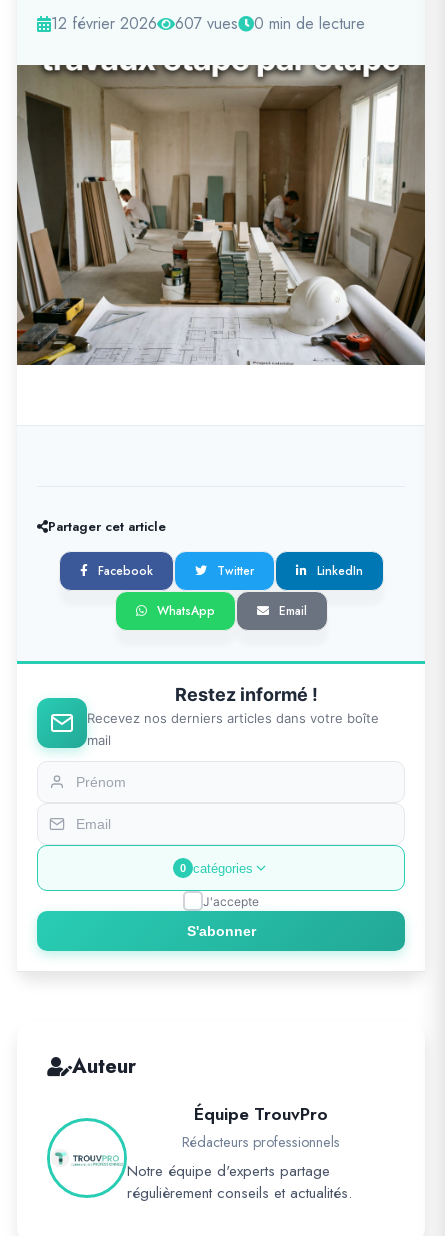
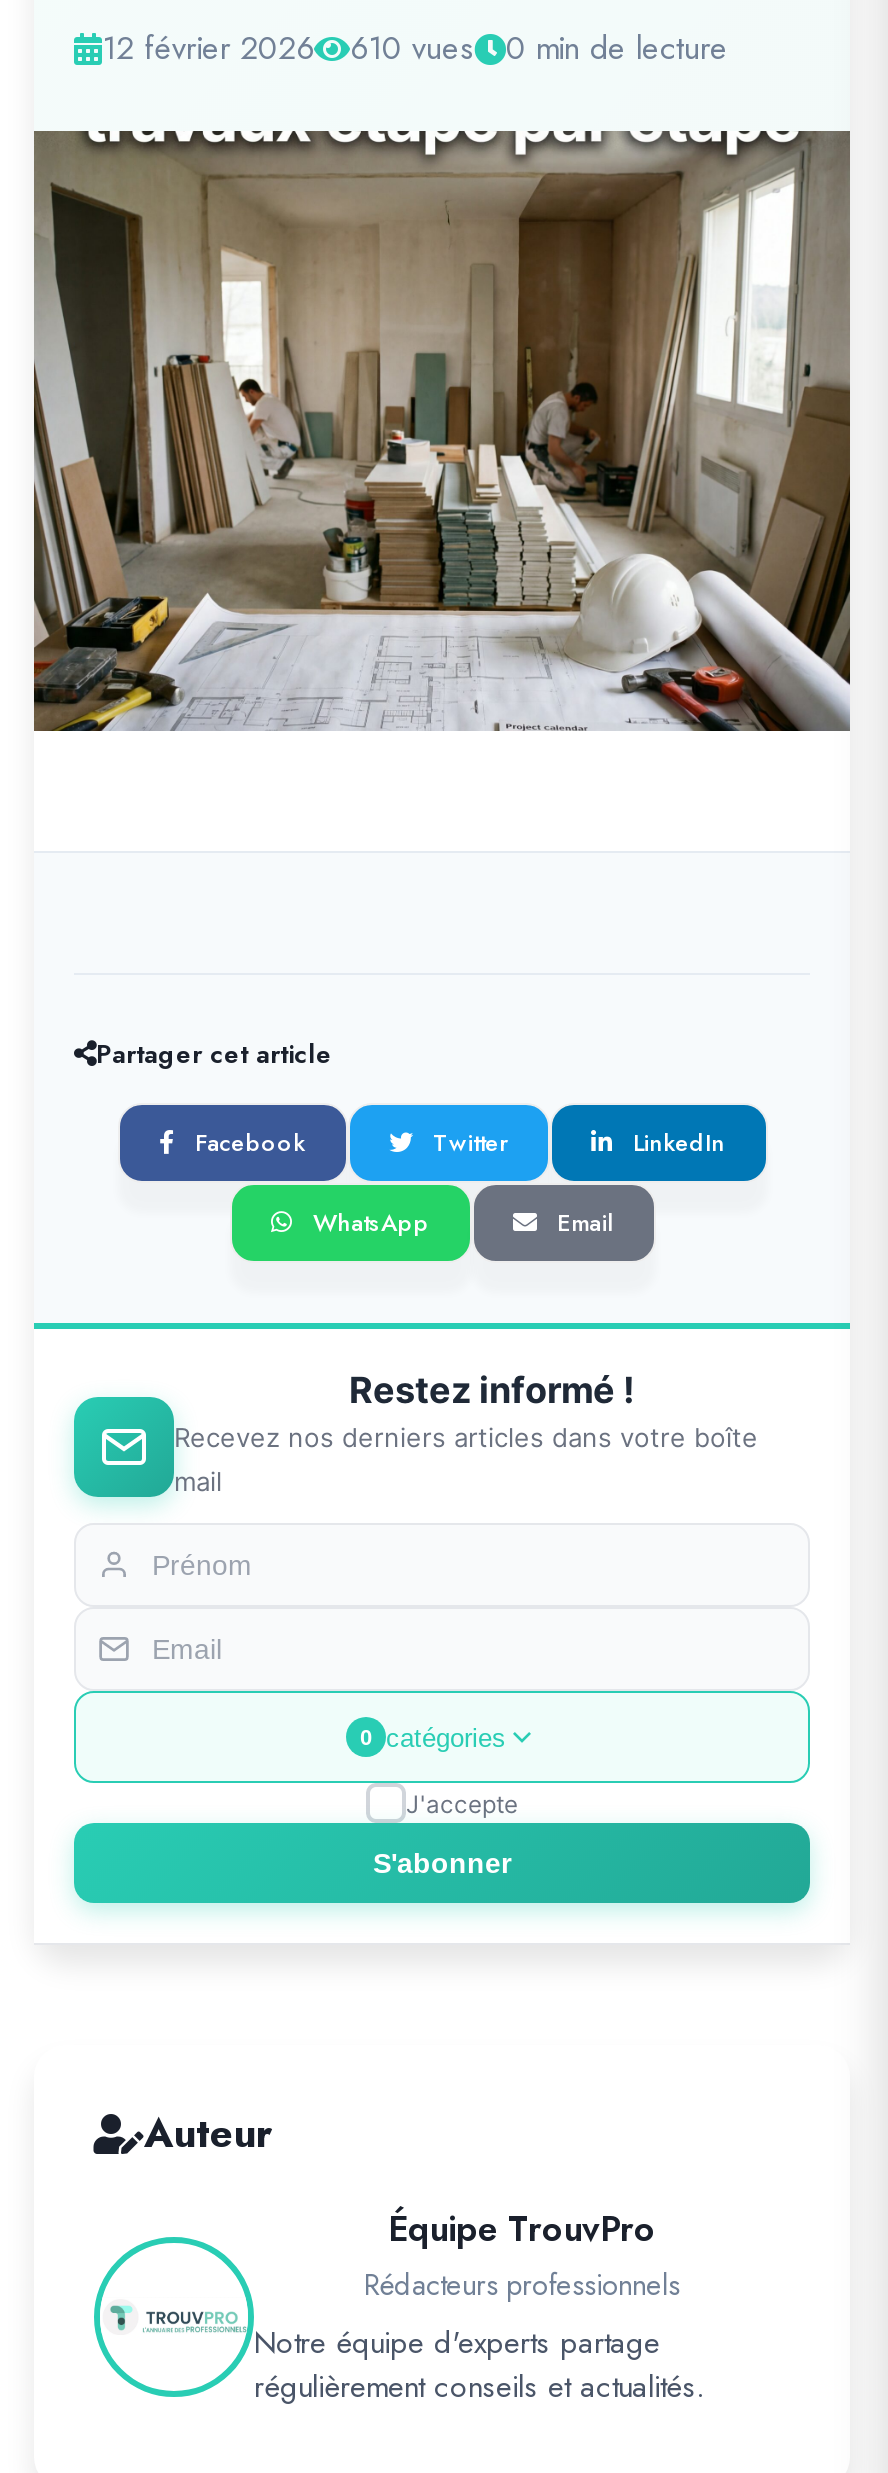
[175,12,238,35] 607 vues -> [350,25,474,71] 610 vues

